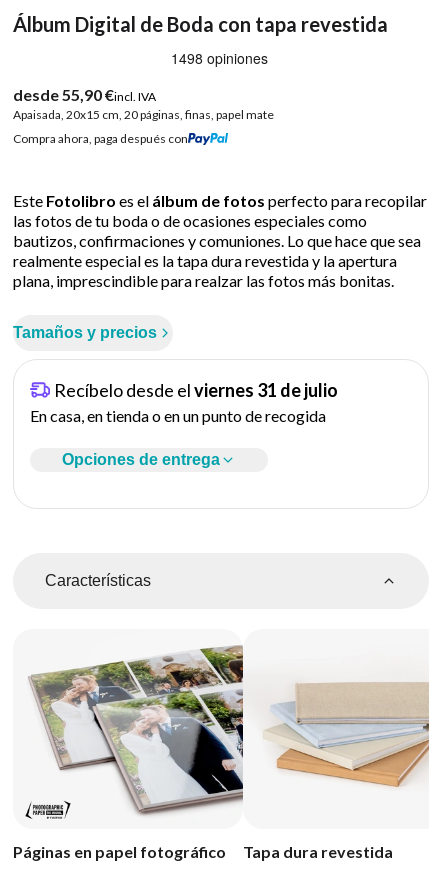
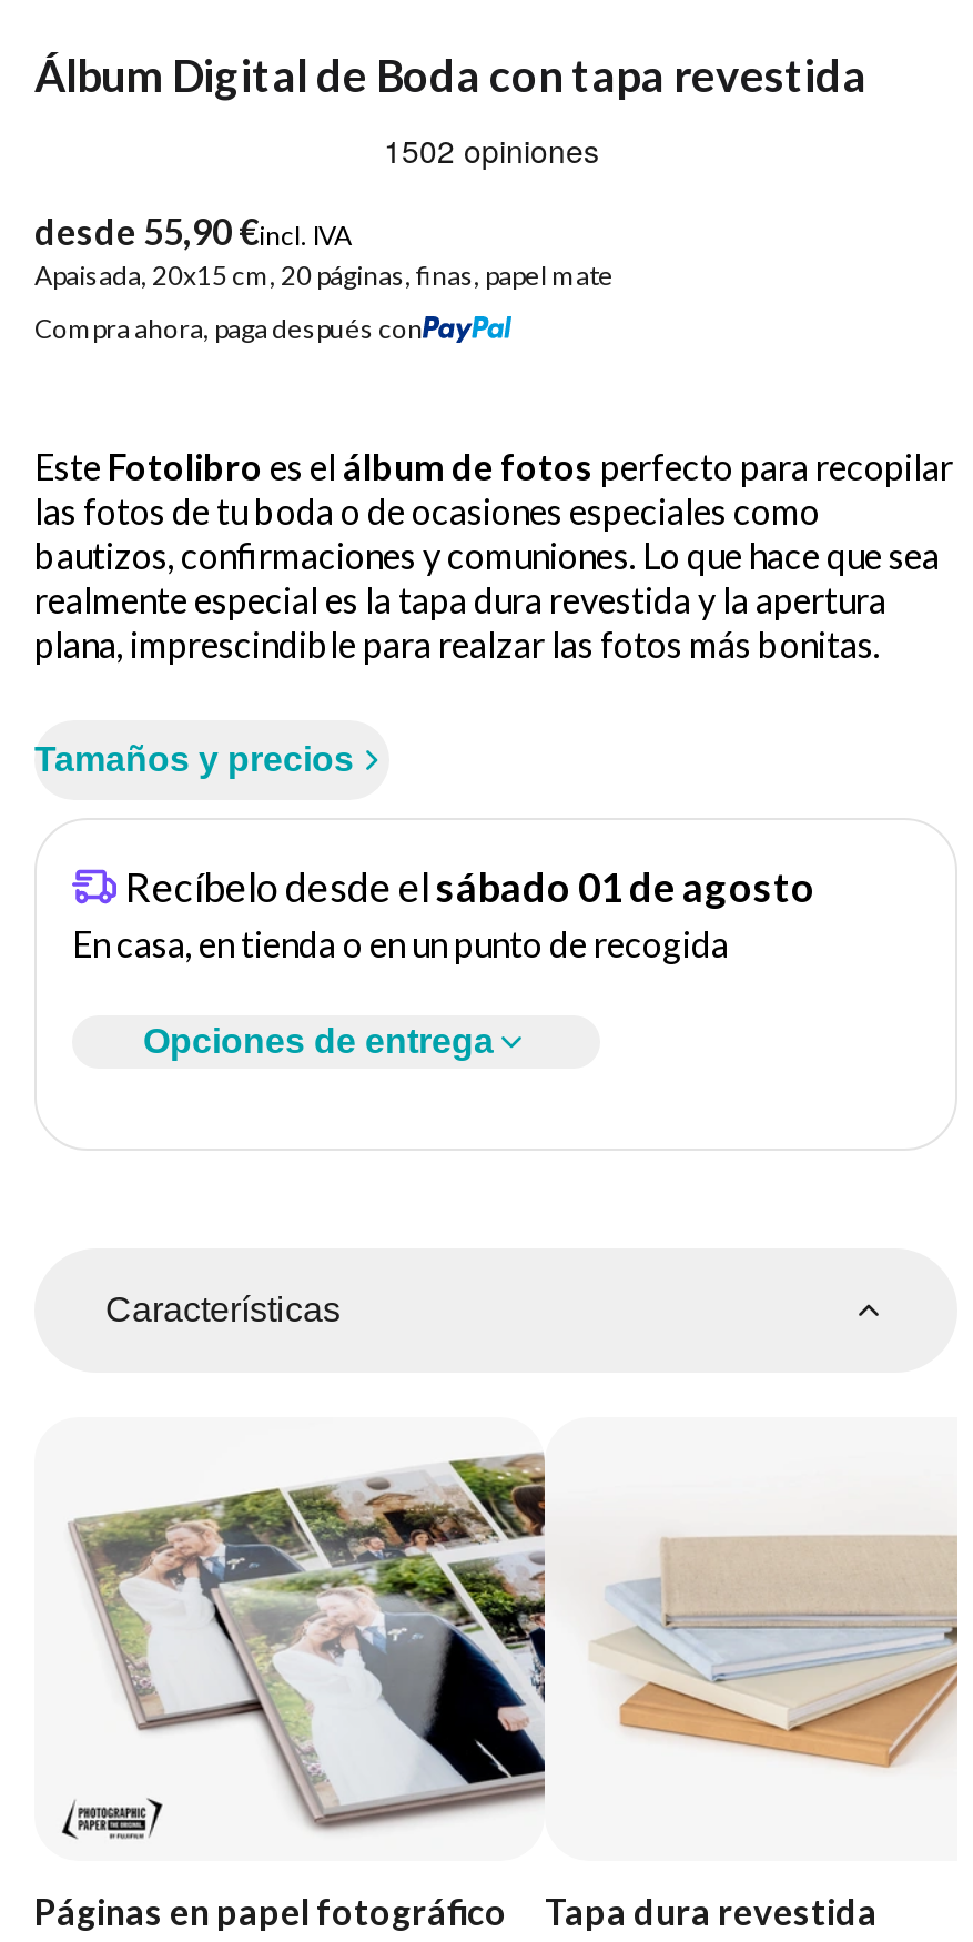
[54,379,338,401] Recíbelo desde el viernes 31 de julio -> [125,862,815,911] Recíbelo desde el sábado 01 de agosto

